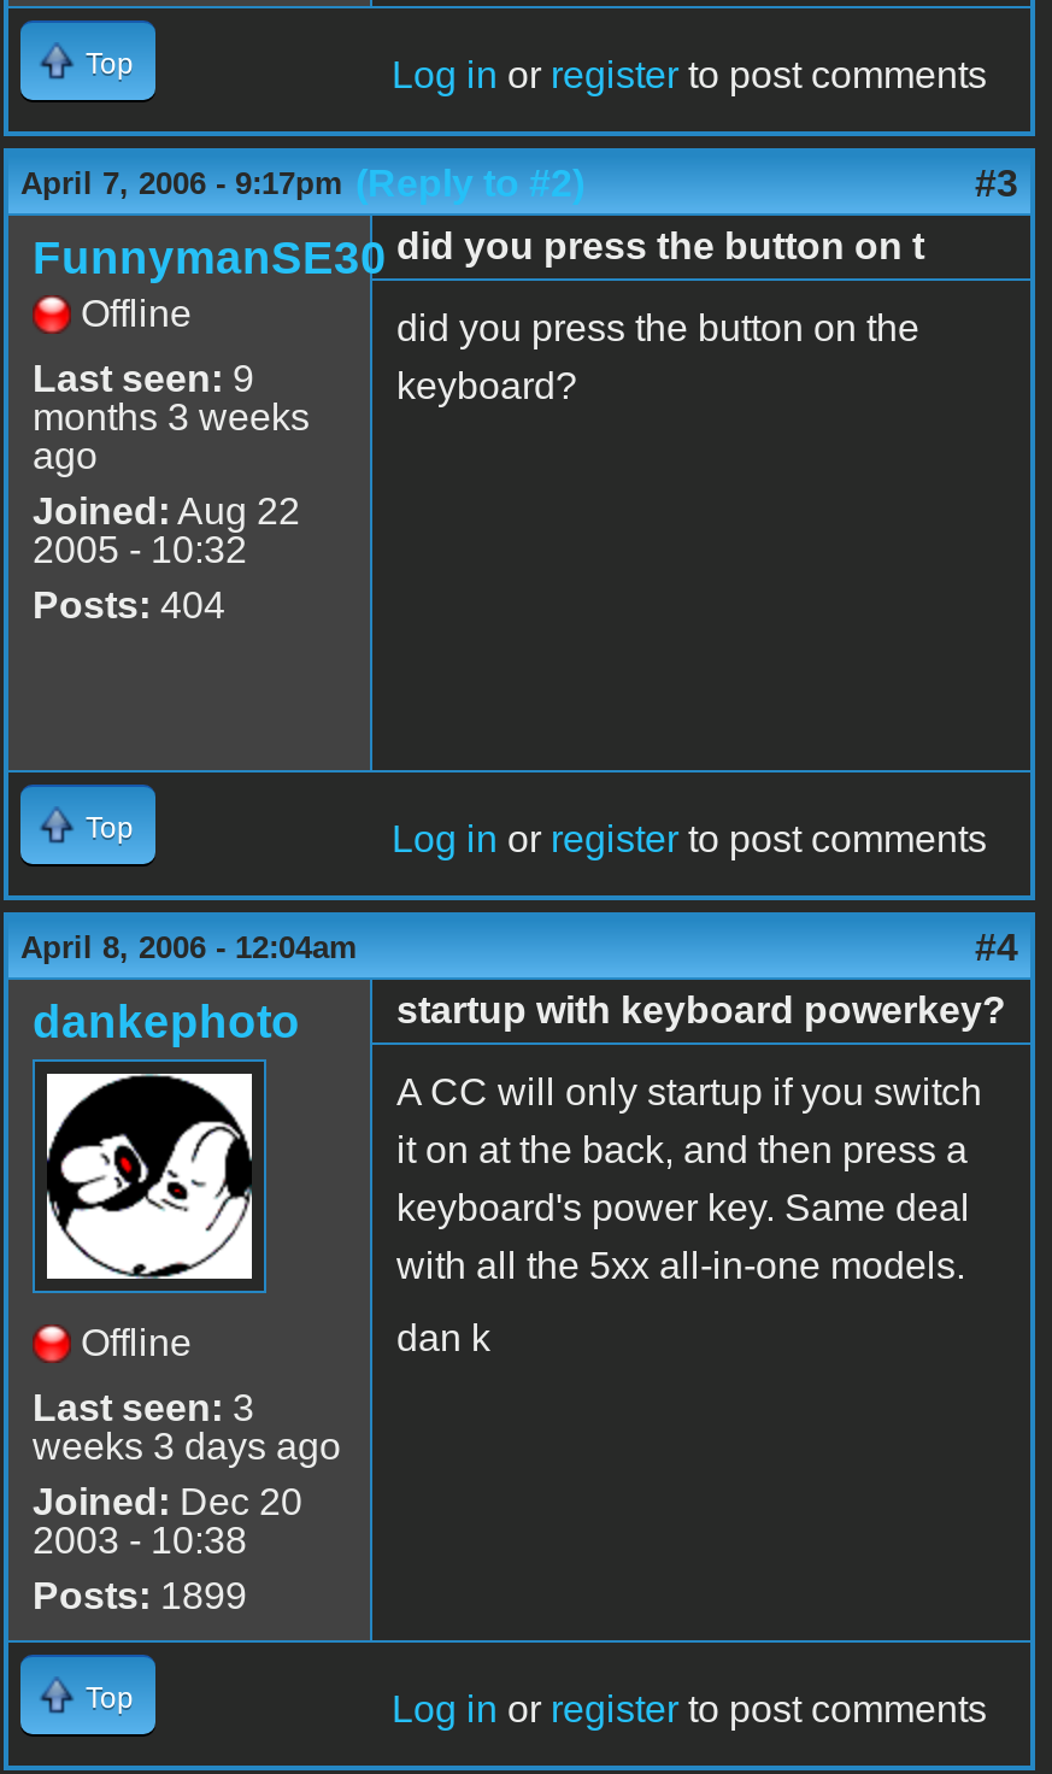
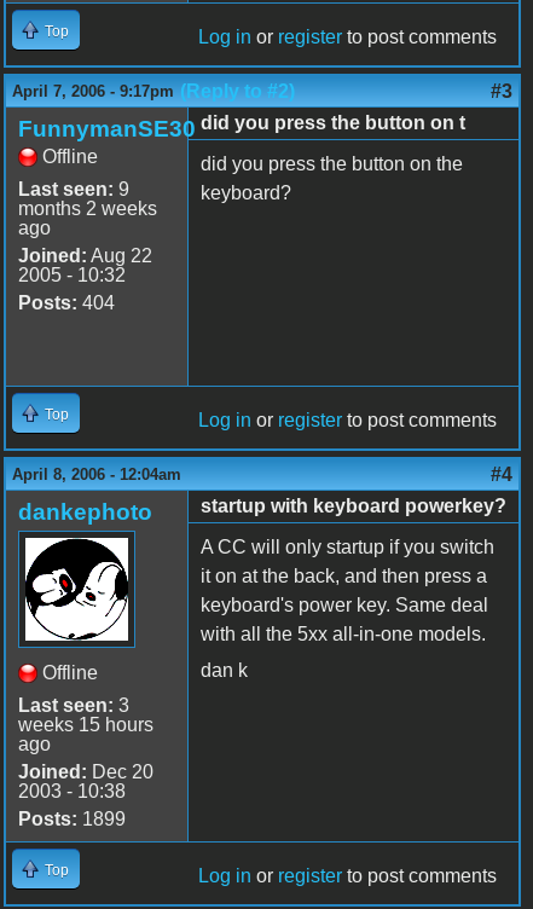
[33,396,310,437] months 3 weeks -> [18,198,157,219] months 2 weeks
[33,1425,341,1466] weeks 3 days ago -> [18,714,153,754] weeks 15 hours | ago

